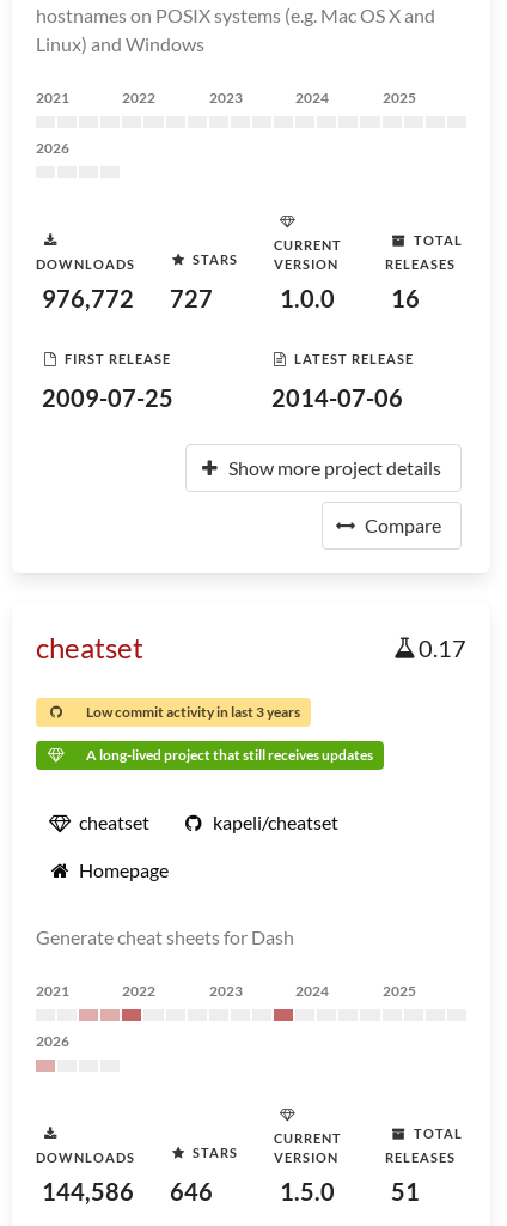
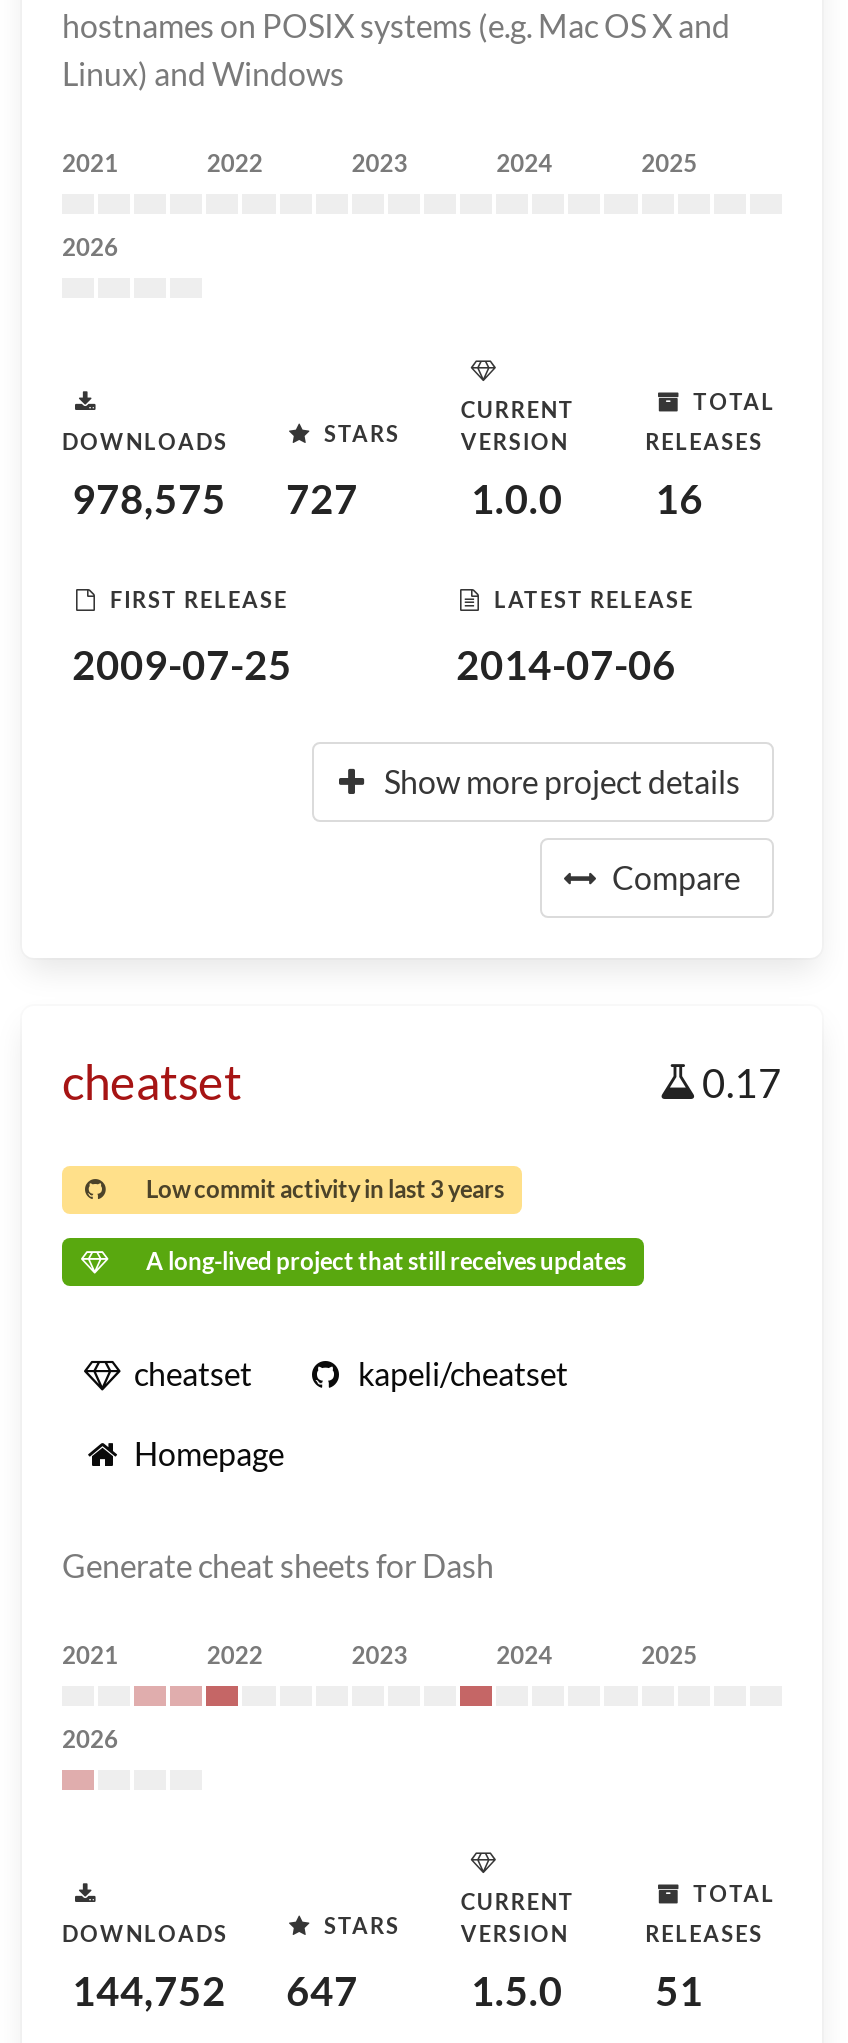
[42,284,213,312] 976,772 727 -> [72,474,358,522] 978,575 727
[42,1177,134,1206] 144,586 -> [72,1966,226,2014] 144,752
[170,1177,213,1206] 646 -> [286,1966,358,2014] 647

